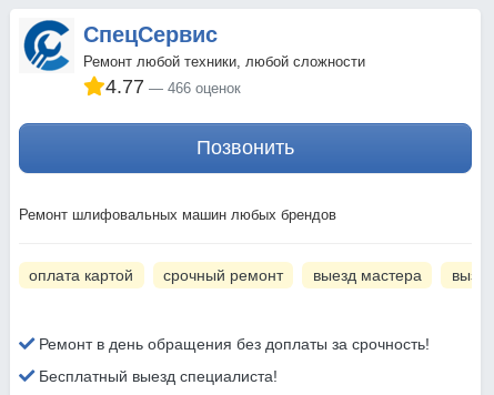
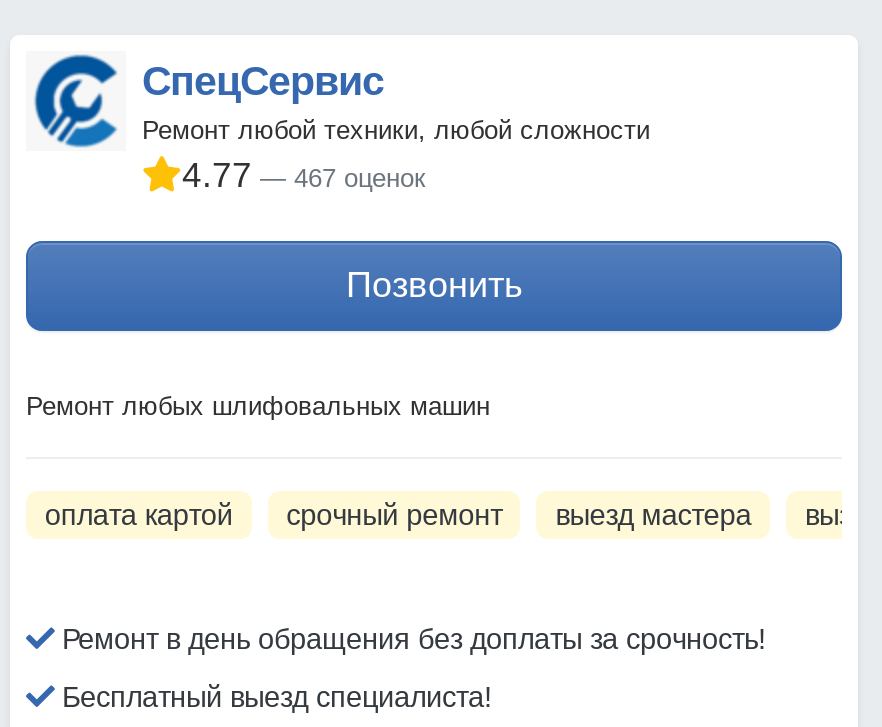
[105,76,241,98] 4.77 466 оценок -> [182,155,426,195] 4.77 467 оценок
[19,206,336,223] Ремонт шлифовальных машин любых брендов -> [26,391,490,421] Ремонт любых шлифовальных машин

